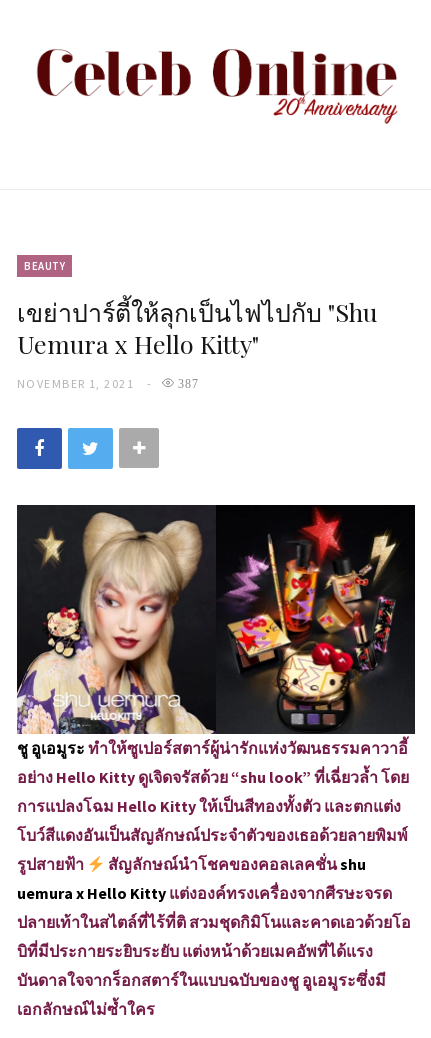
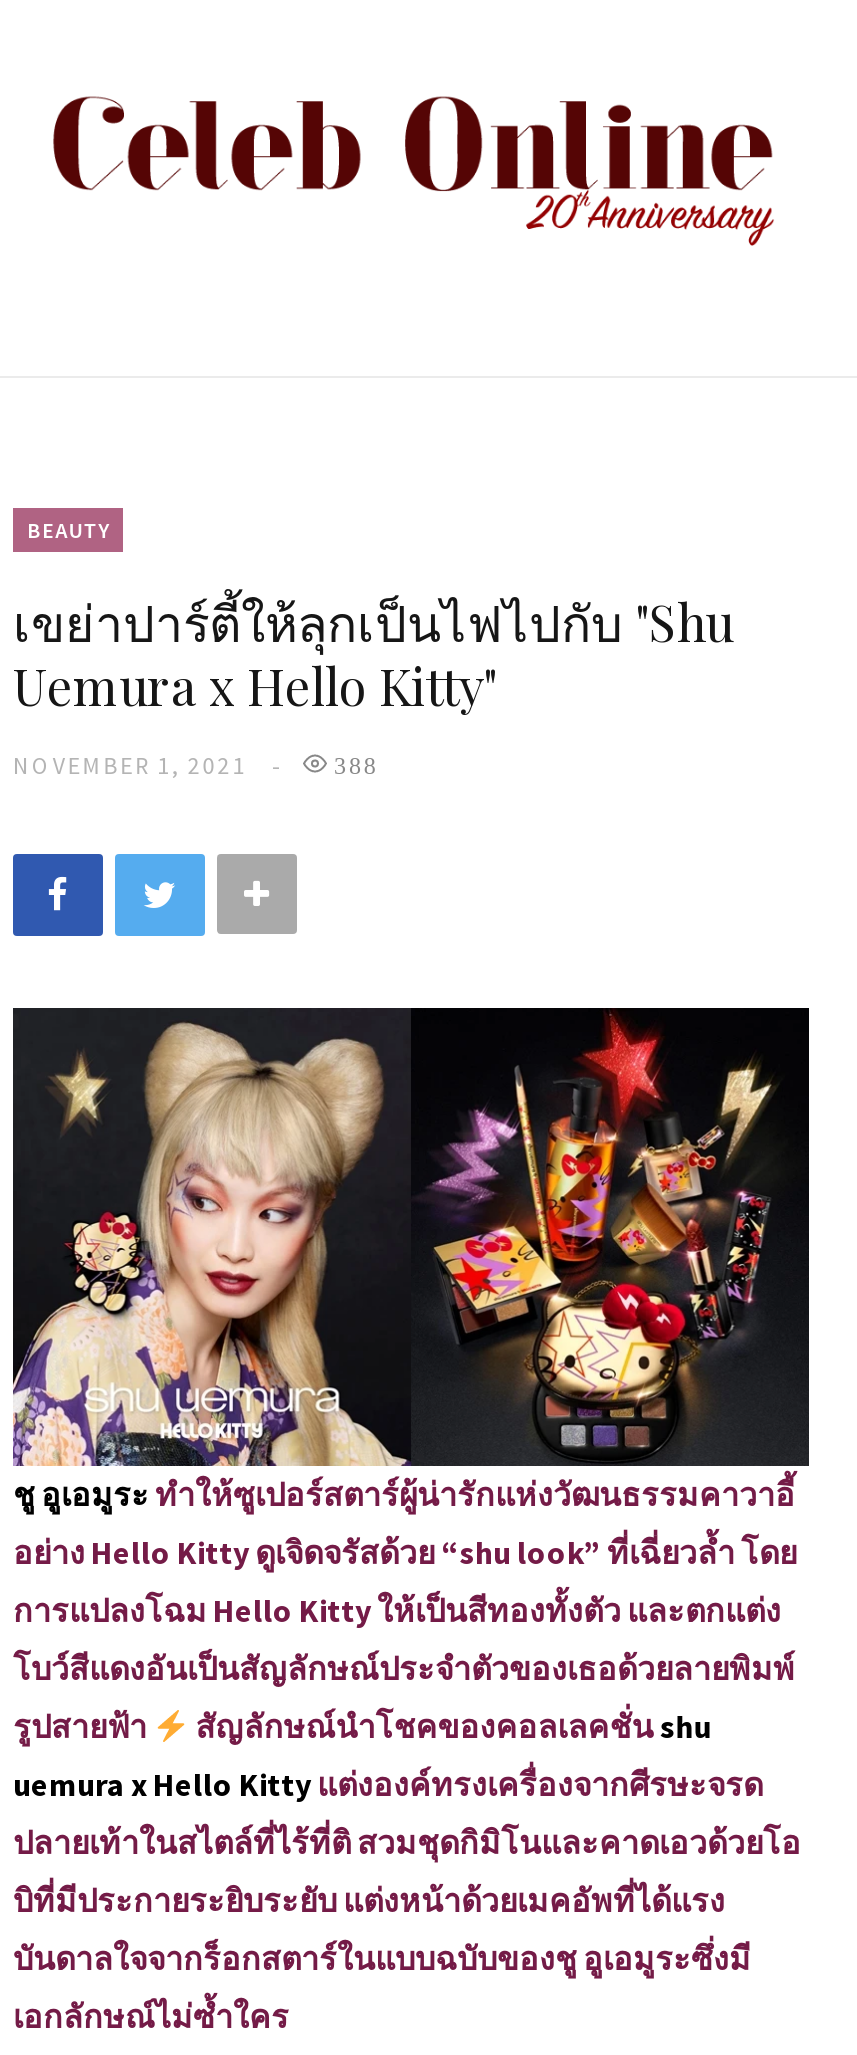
[177,376,200,390] 387 -> [334,751,379,779] 388

